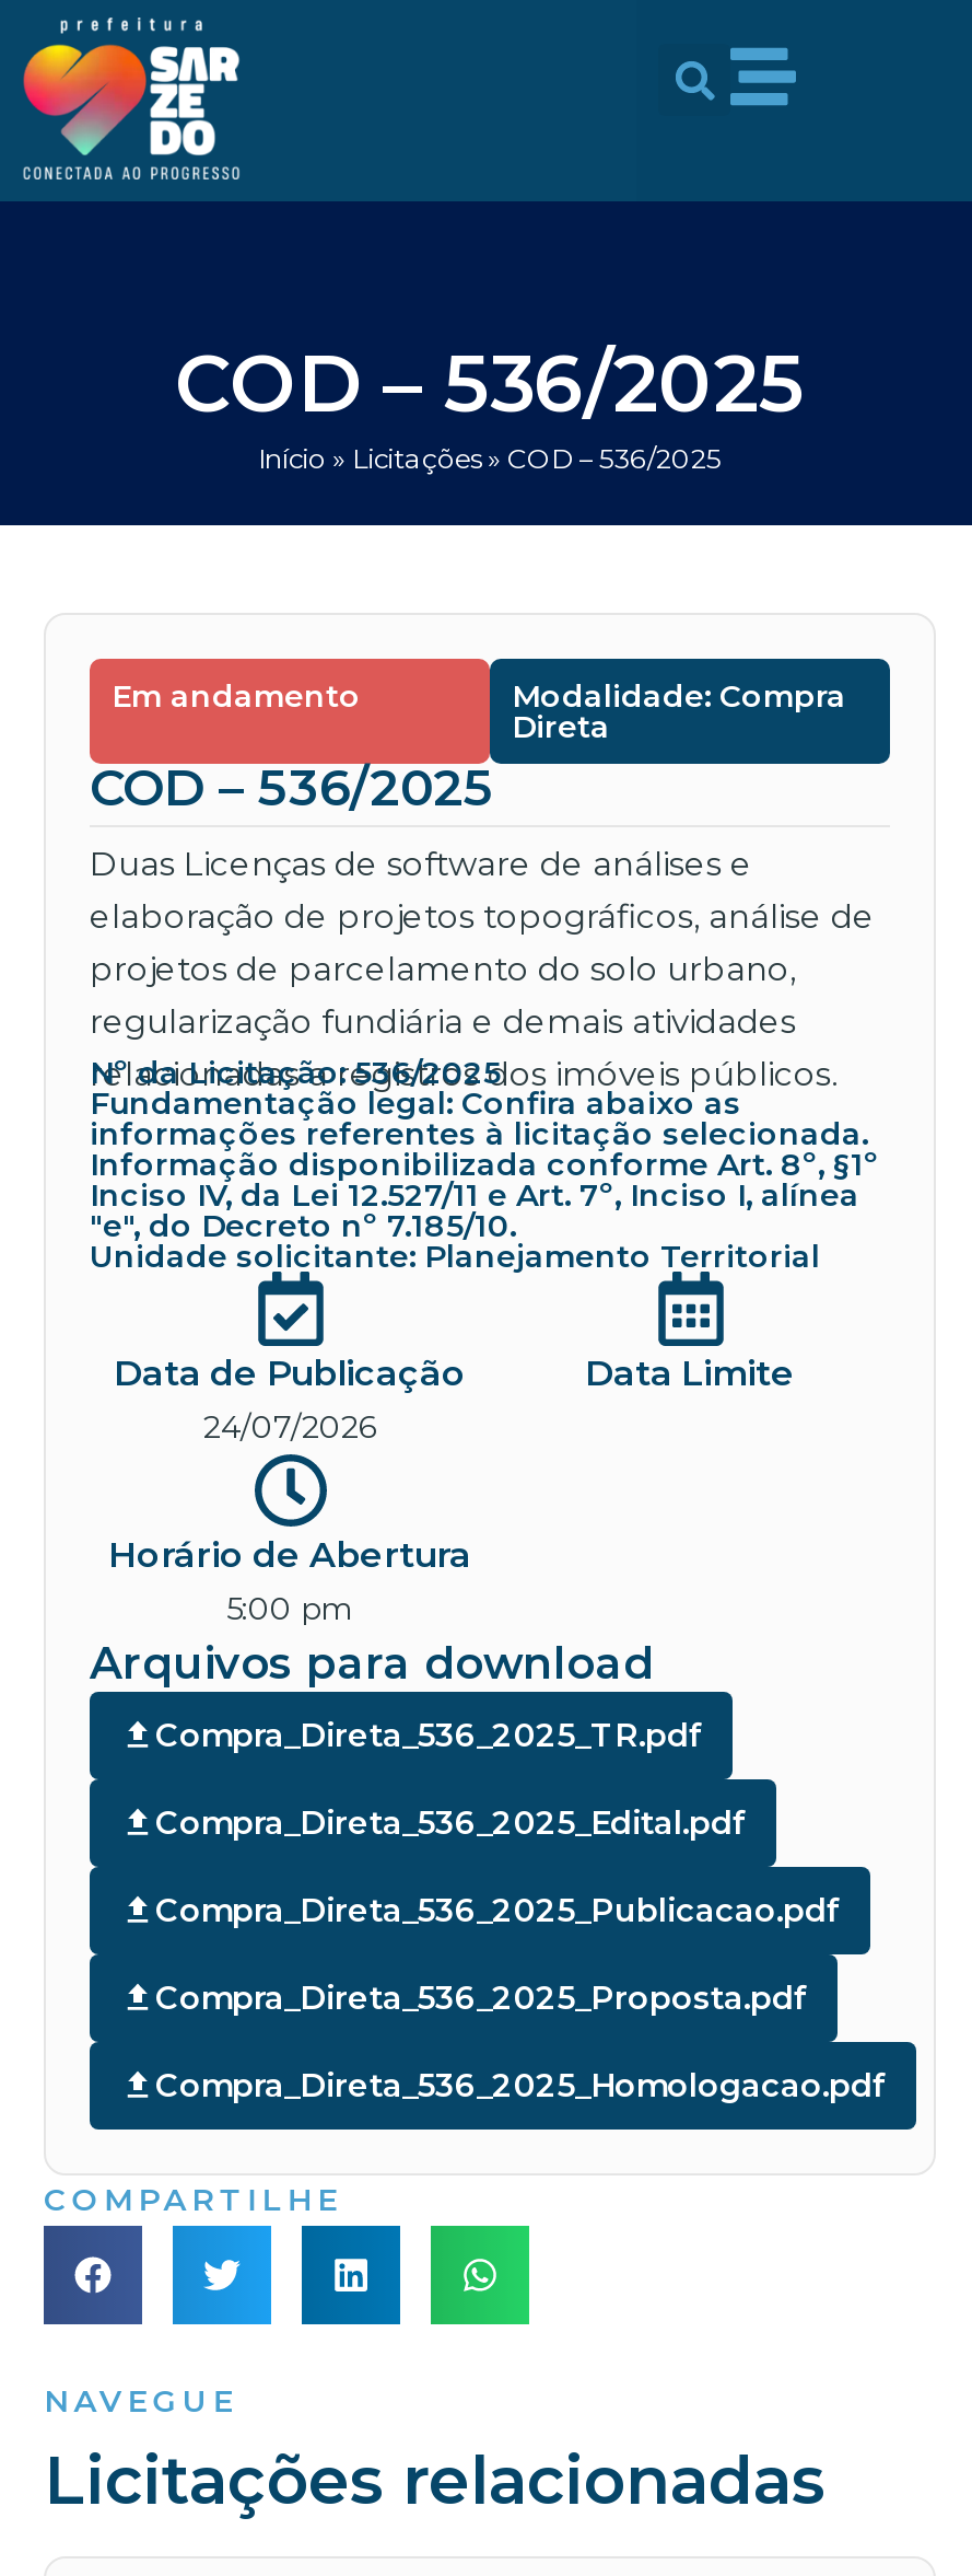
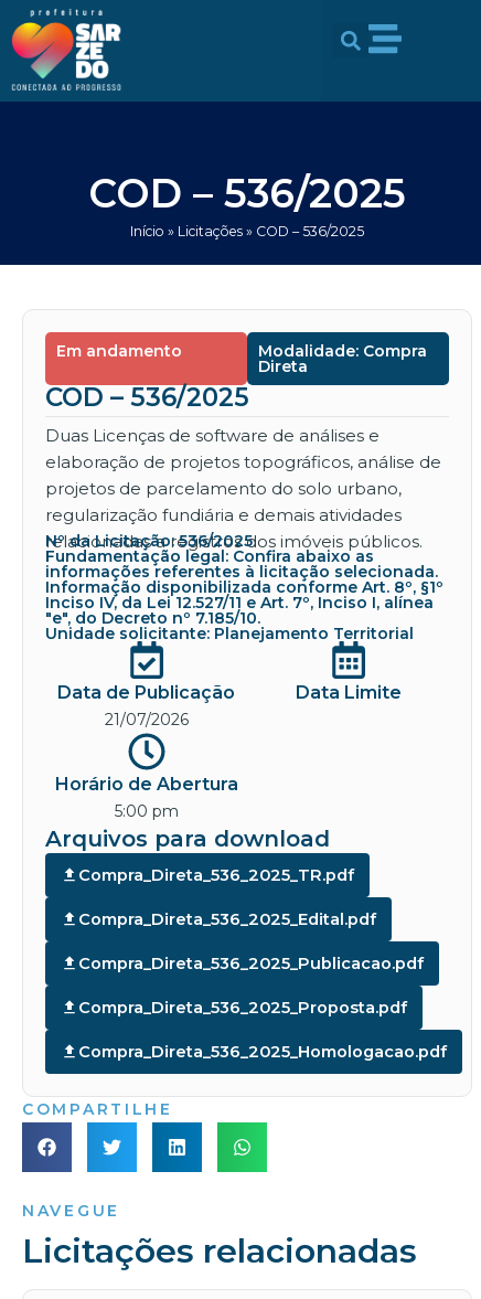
[203,1408,376,1447] 24/07/2026 -> [104,710,188,730] 21/07/2026

